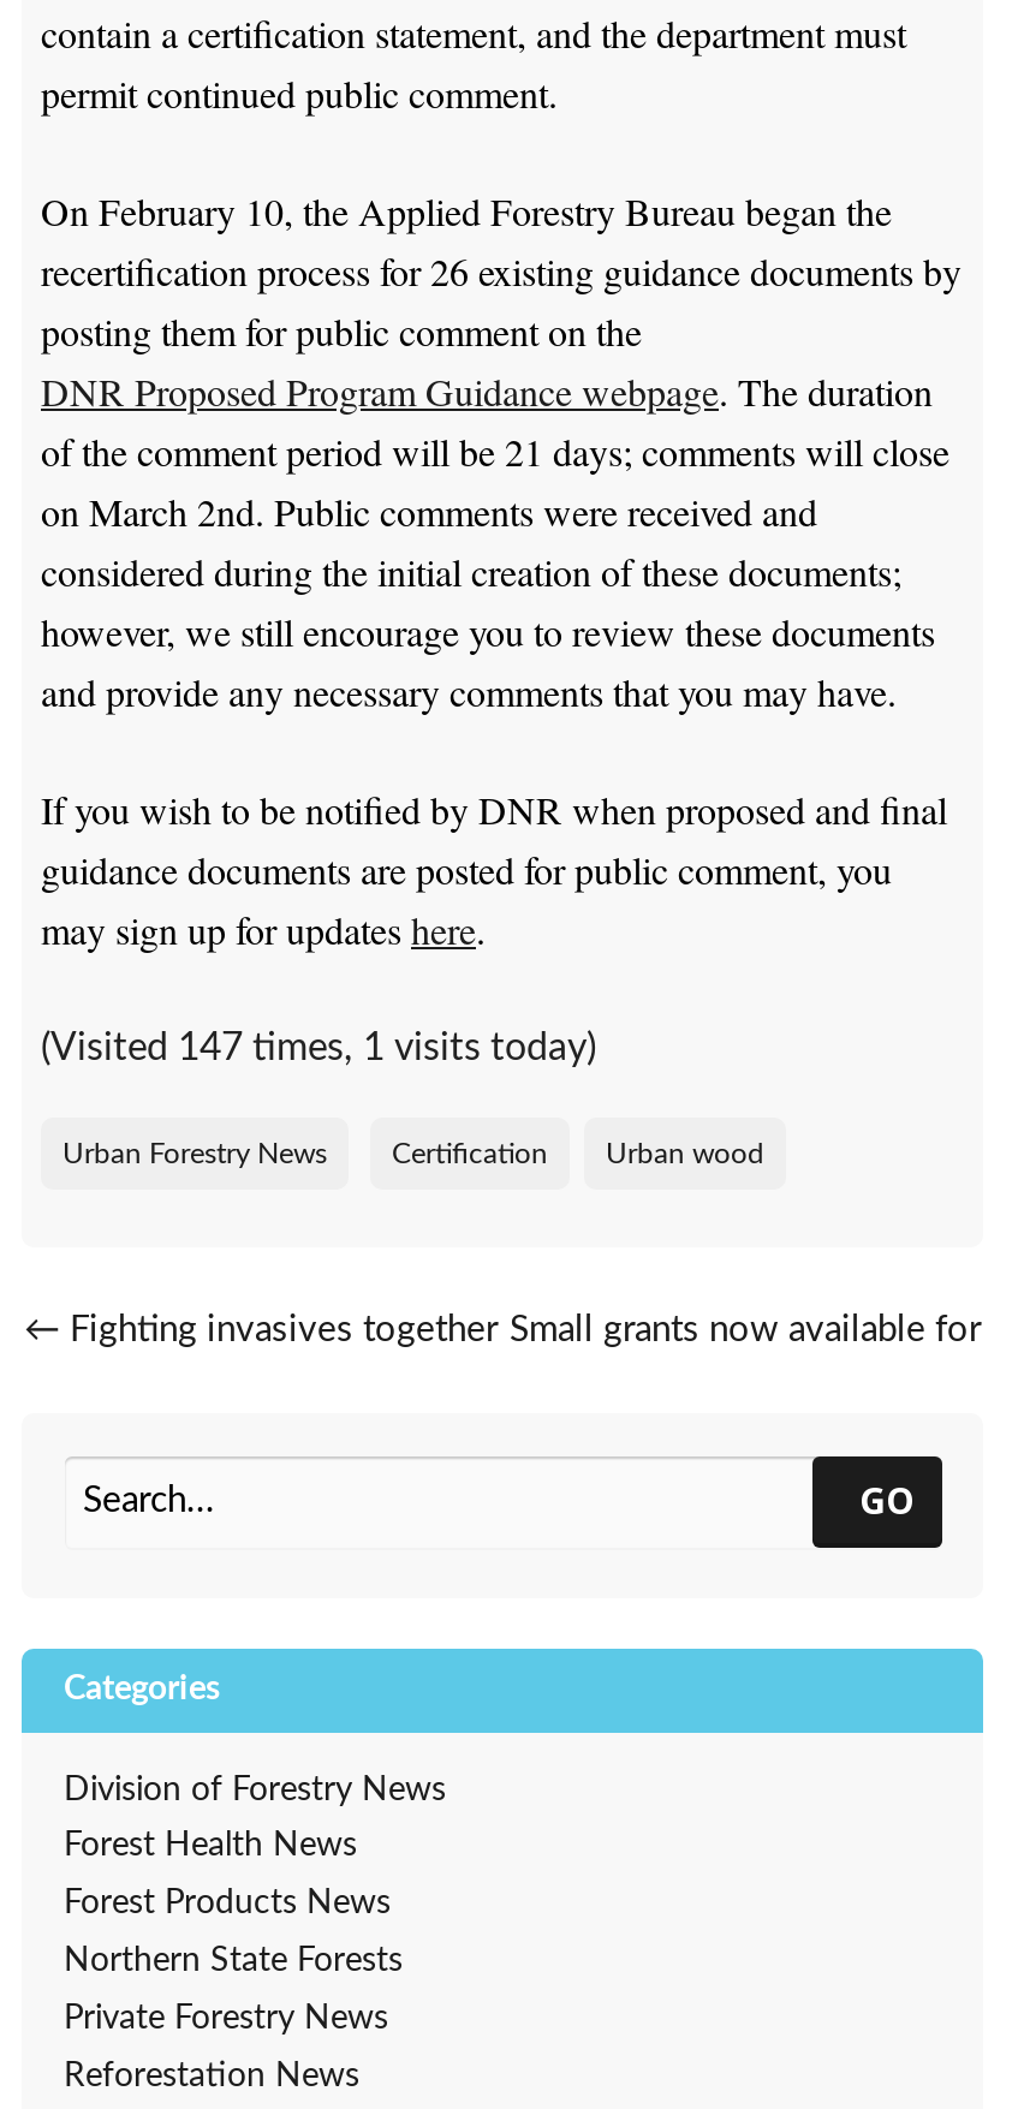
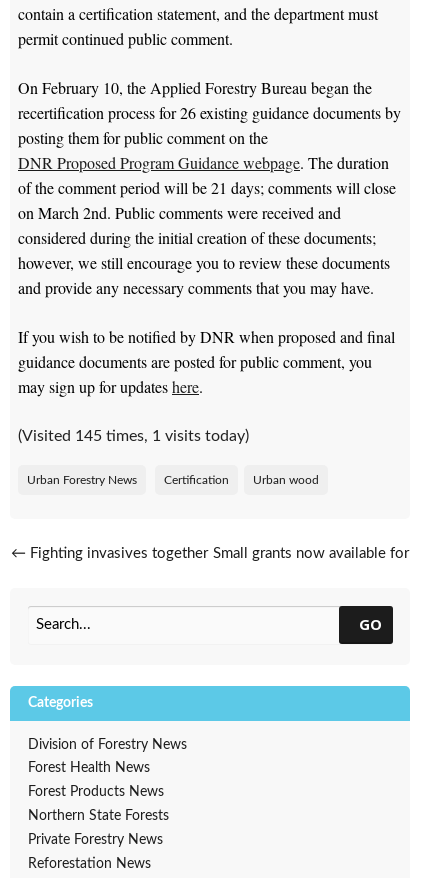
[41,1028,596,1066] (Visited 147 times, 1 visits today) -> [18,428,249,444] (Visited 145 times, 1 visits today)

